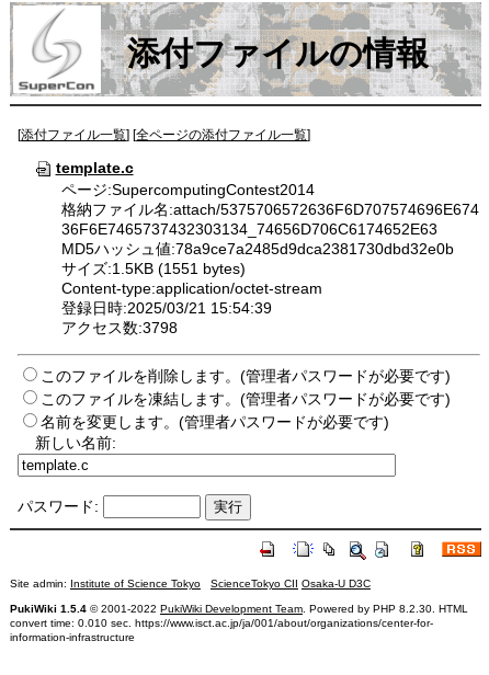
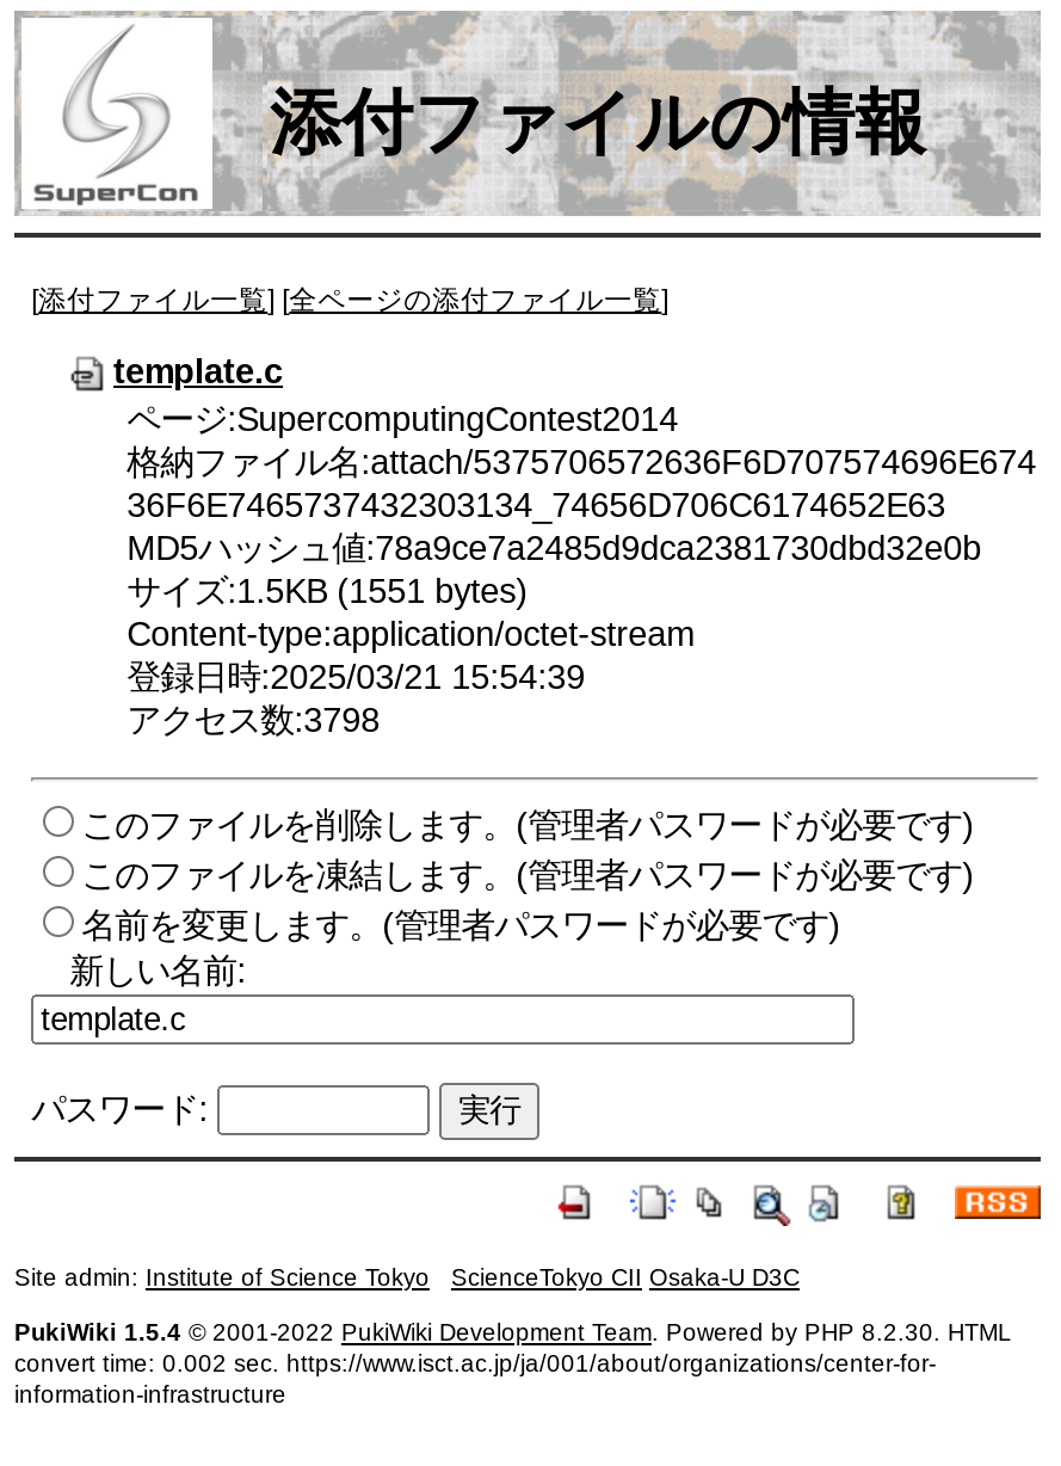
[10,616,433,628] convert time: 0.010 sec. https://www.isct.ac.jp/ja/001/about/organizations/center-for- -> [14,1349,936,1375] convert time: 0.002 sec. https://www.isct.ac.jp/ja/001/about/organizations/center-for-

